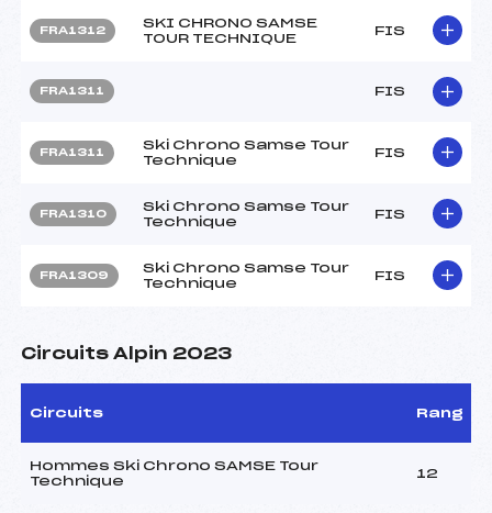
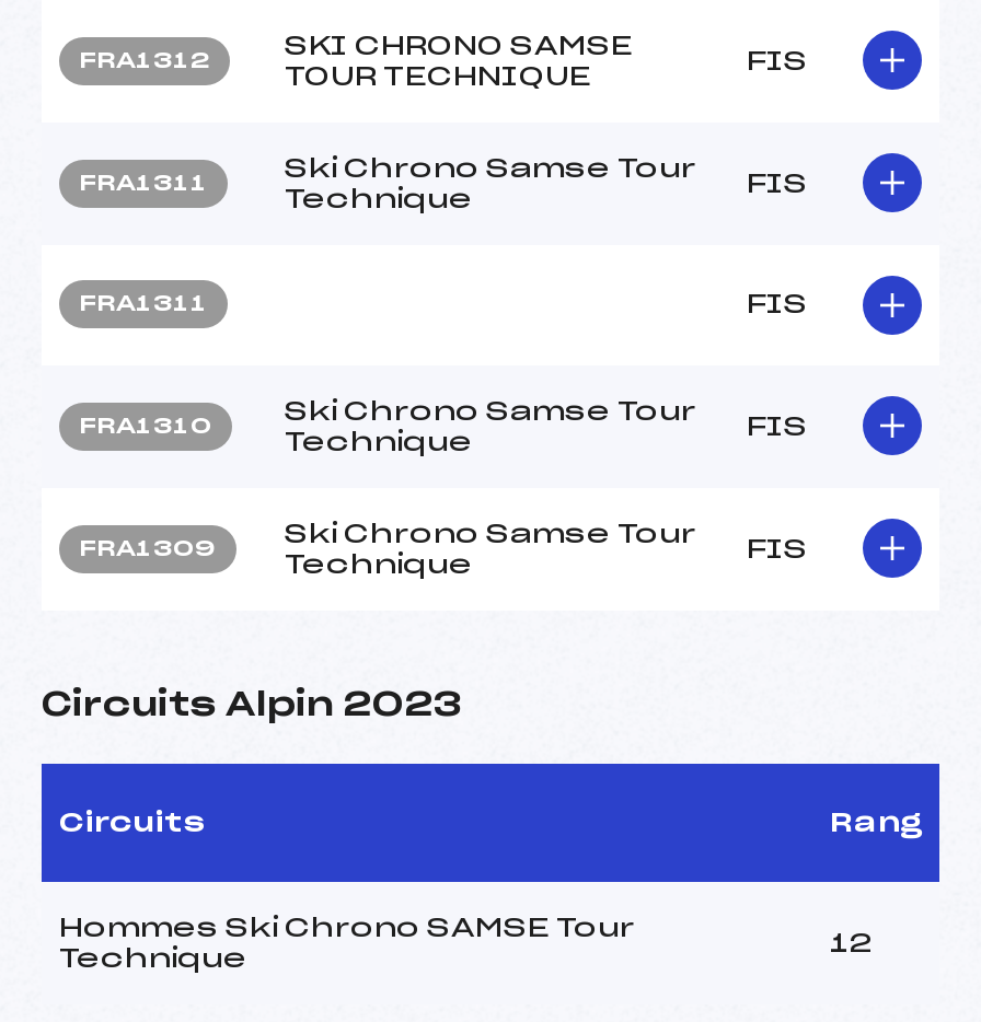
none -> [285,155,696,211] Ski Chrono Samse Tour | Technique
[143,138,349,167] Ski Chrono Samse Tour | Technique -> none

